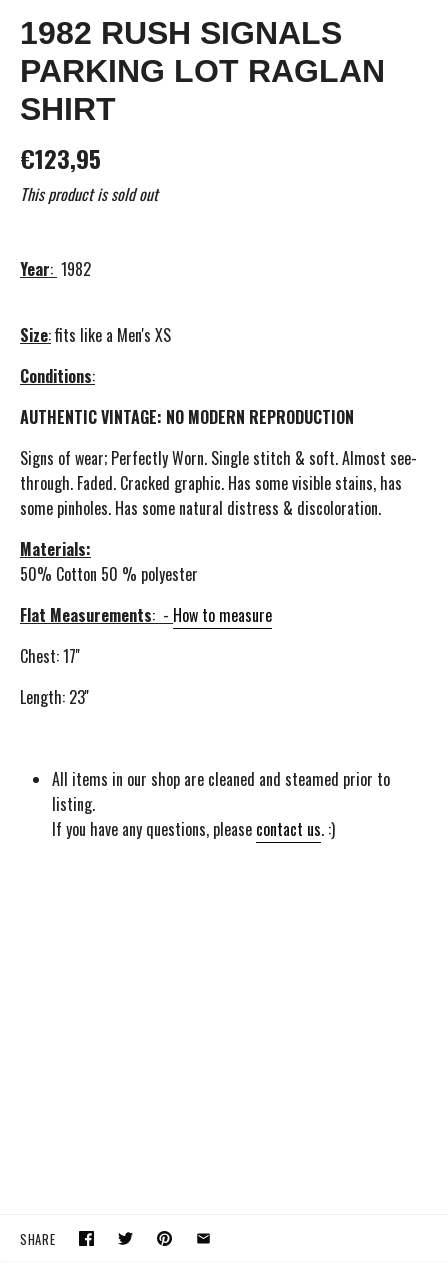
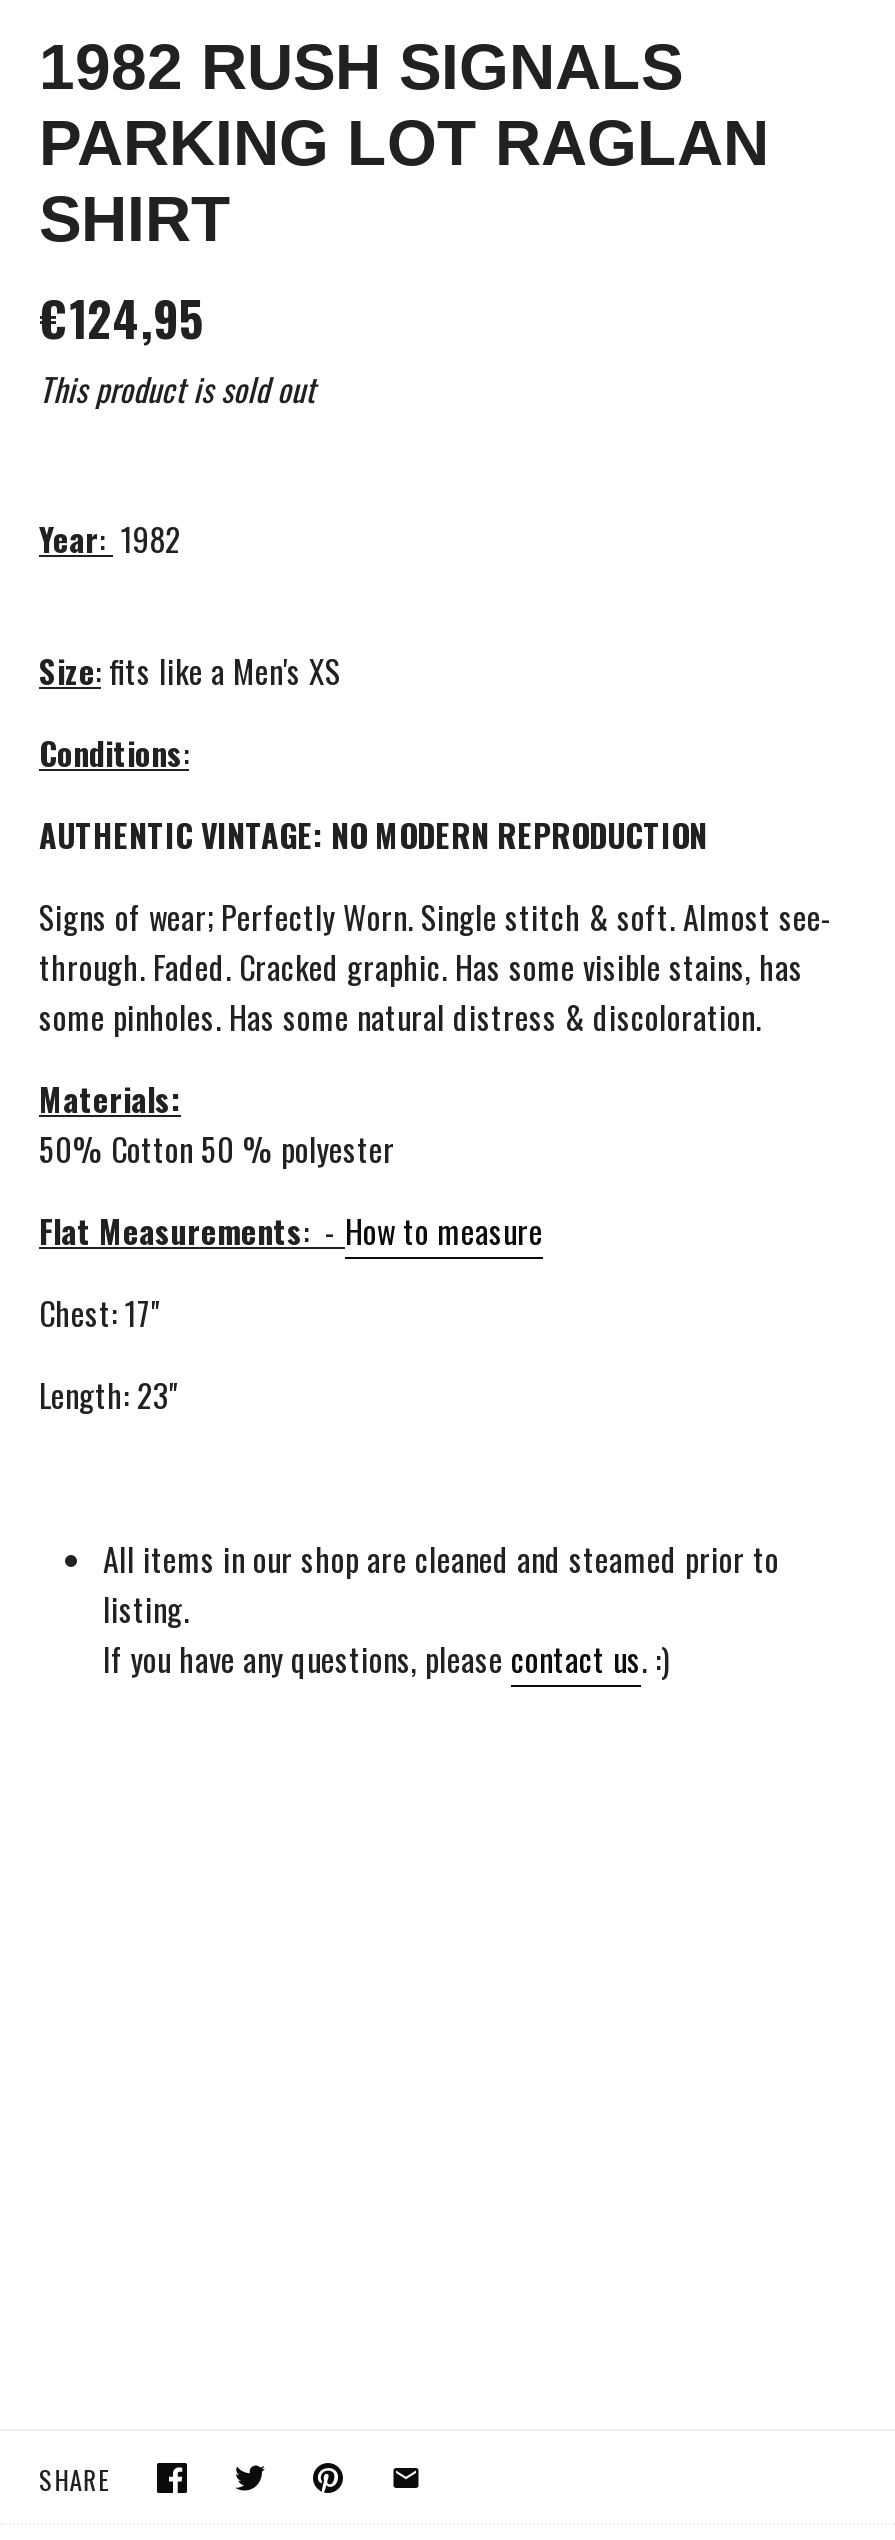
[20,140,101,176] €123,95 -> [39,280,203,352] €124,95

